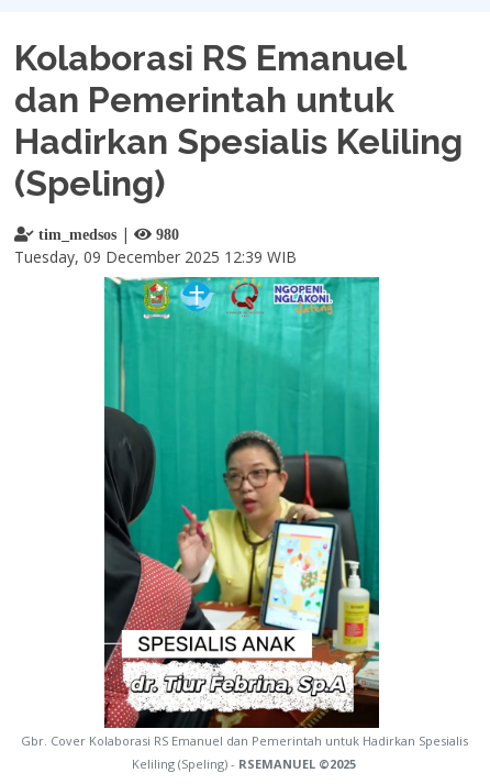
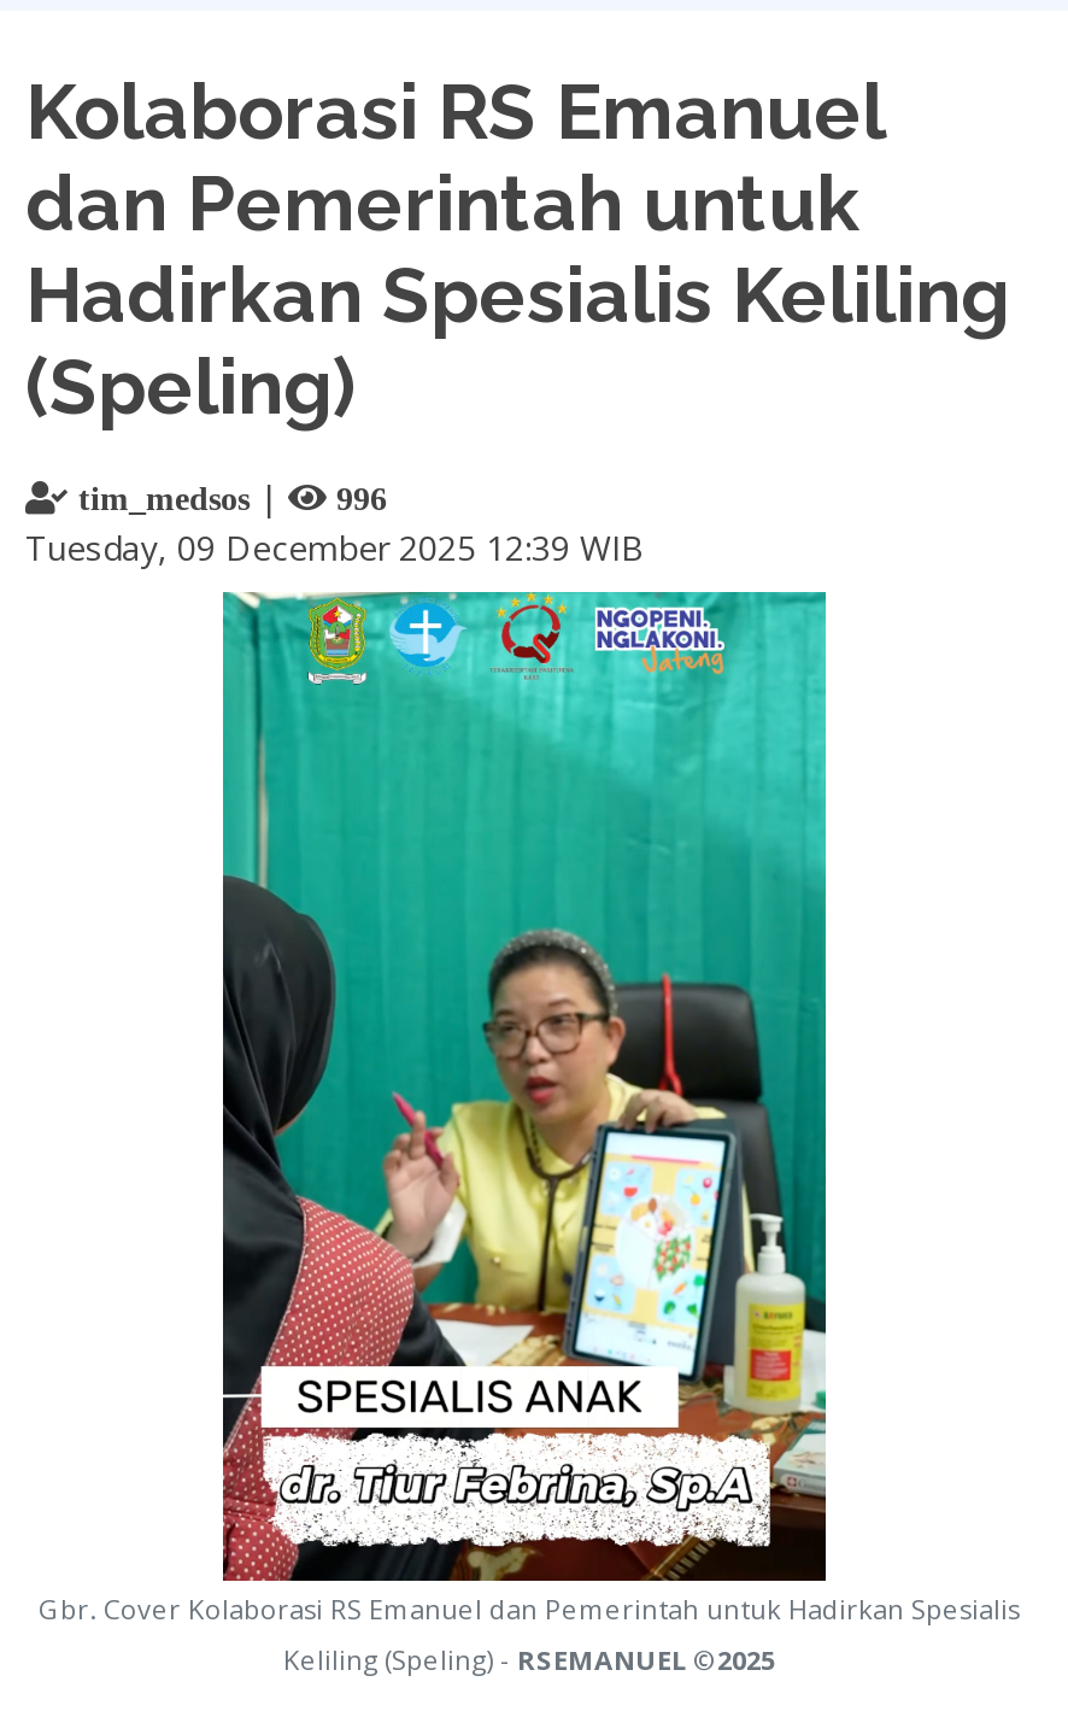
[152,227,179,242] 980 -> [327,481,387,515] 996

